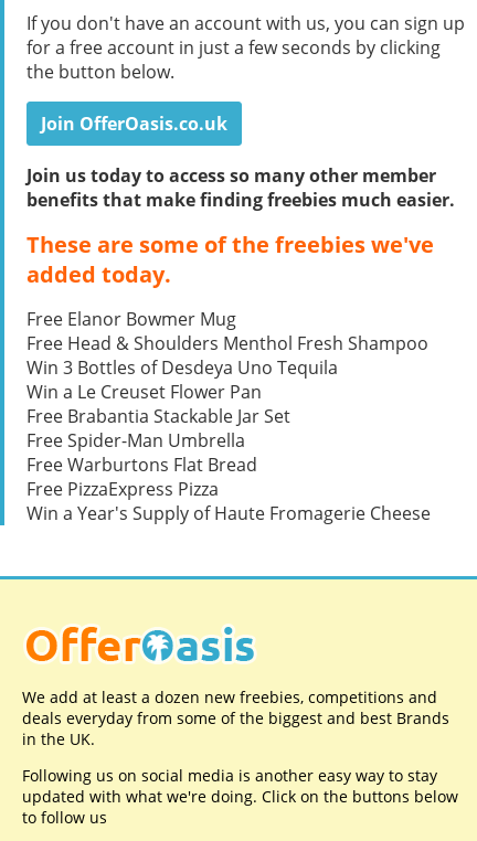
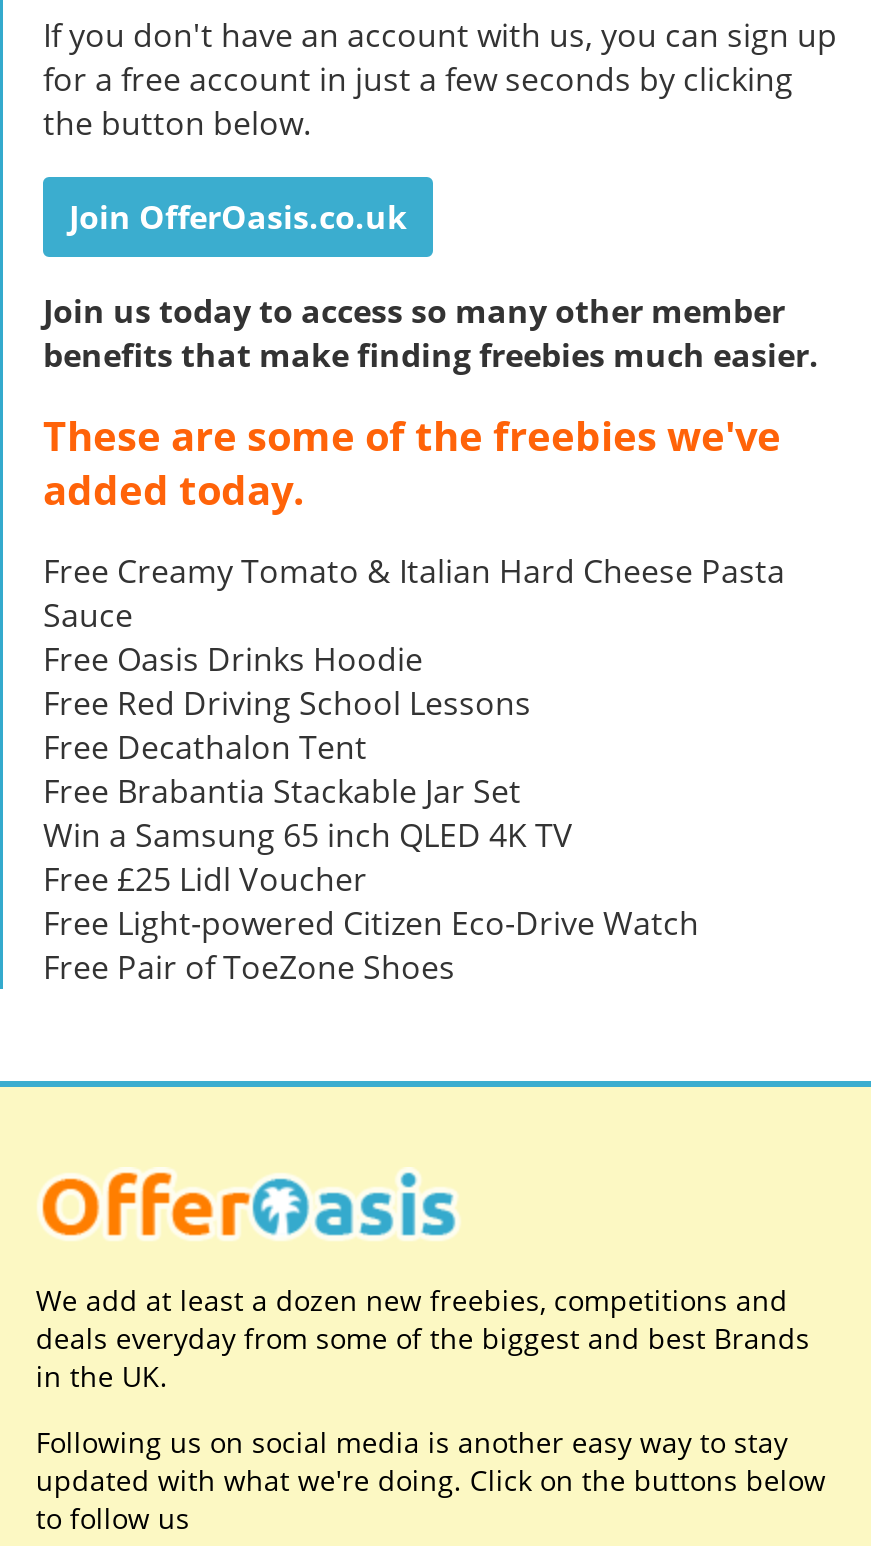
[26,307,428,404] Free Elanor Bowmer Mug | Free Head & Shoulders Menthol Fresh Shampoo | Win 3 Bottles of Desdeya Uno Tequila | Win a Le Creuset Flower Pan -> [43,549,785,769] Free Creamy Tomato & Italian Hard Cheese Pasta | Sauce | Free Oasis Drinks Hoodie | Free Red Driving School Lessons | Free Decathalon Tent
[26,428,431,525] Free Spider-Man Umbrella | Free Warburtons Flat Bread | Free PizzaExpress Pizza | Win a Year's Supply of Haute Fromagerie Cheese -> [43,813,699,989] Win a Samsung 65 inch QLED 4K TV | Free £25 Lidl Voucher | Free Light-powered Citizen Eco-Drive Watch | Free Pair of ToeZone Shoes

